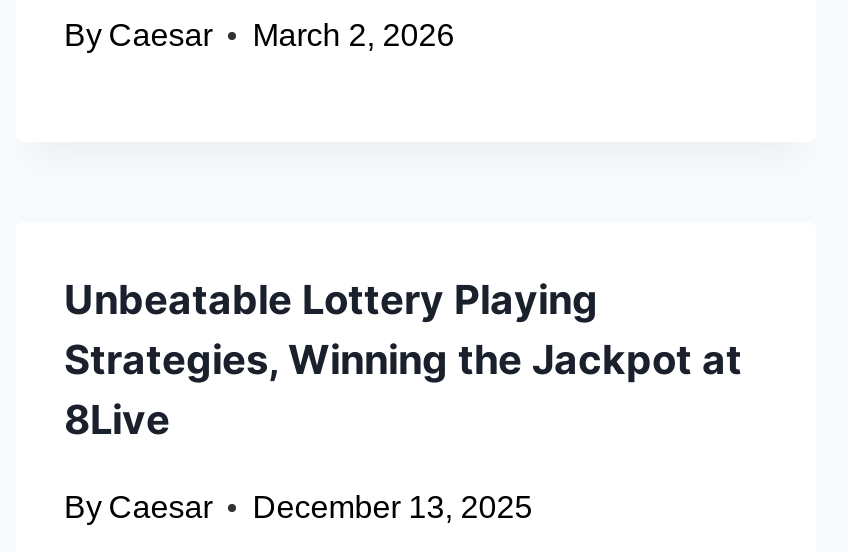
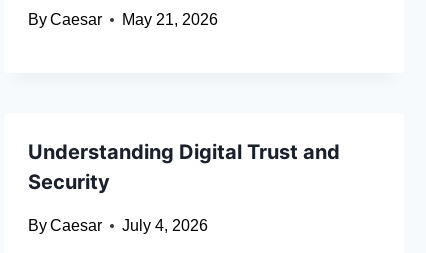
[64,18,454,52] By Caesar March 2, 2026 -> [28,11,218,28] By Caesar May 21, 2026
[64,276,742,444] Unbeatable Lottery Playing | Strategies, Winning the Jackpot at | 8Live -> [28,140,340,194] Understanding Digital Trust and | Security
[64,490,532,524] By Caesar December 13, 2025 -> [28,217,208,234] By Caesar July 4, 2026

